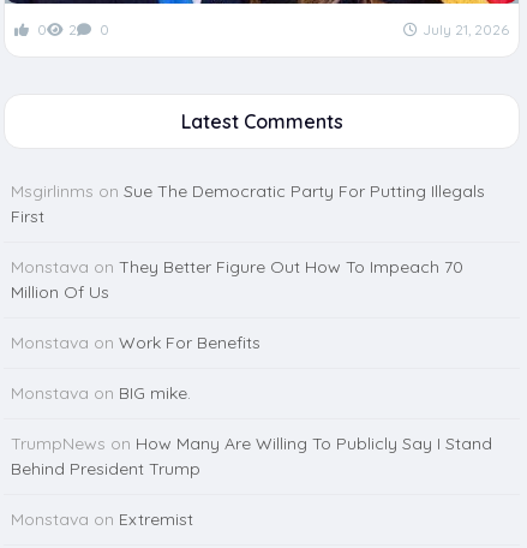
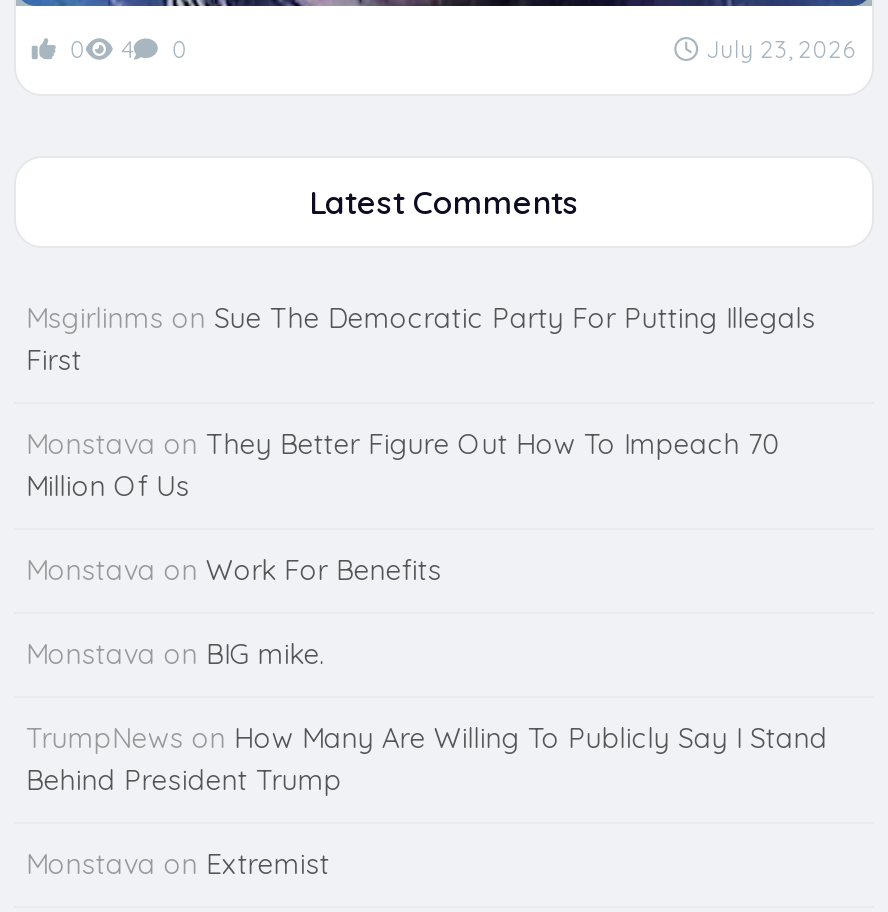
[68,21,77,39] 2 -> [122,35,134,65] 4
[423,21,509,39] July 21, 2026 -> [706,35,856,65] July 23, 2026

